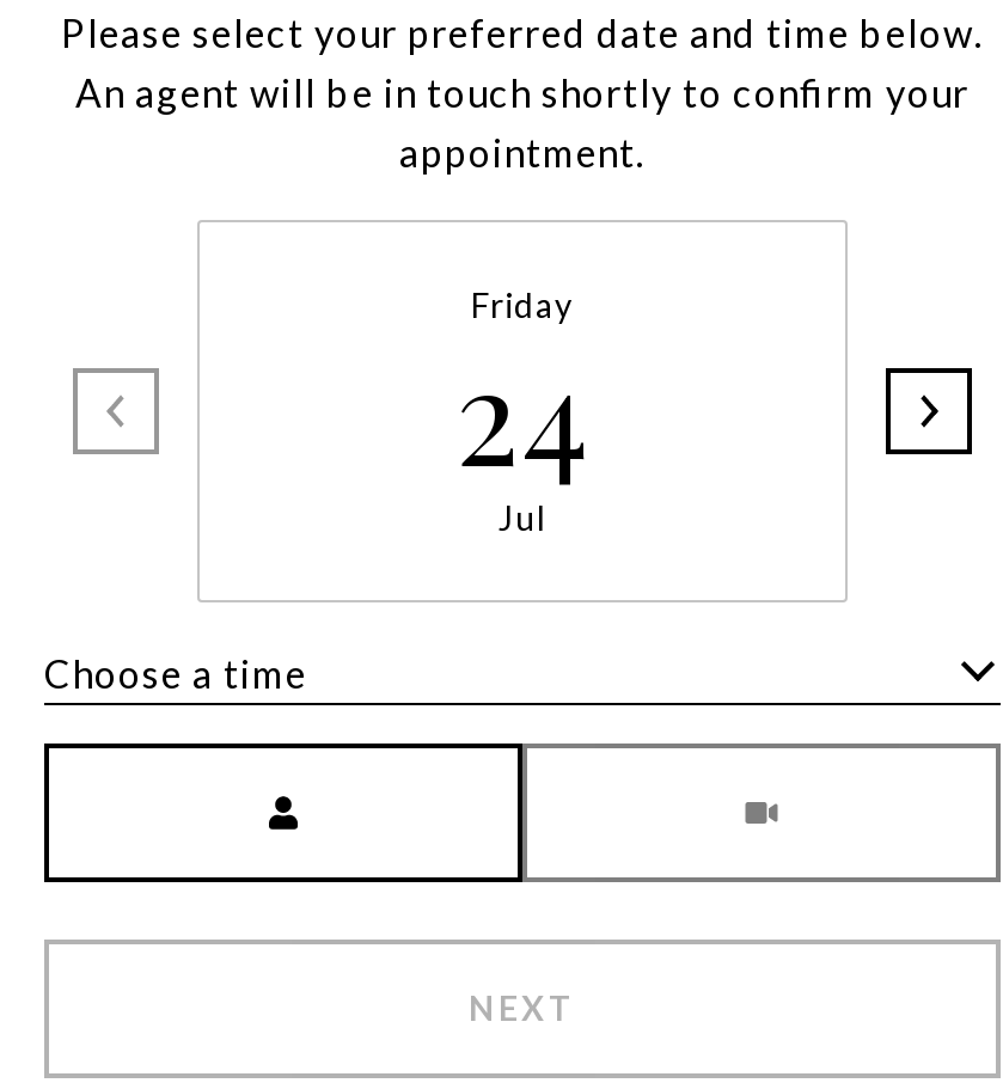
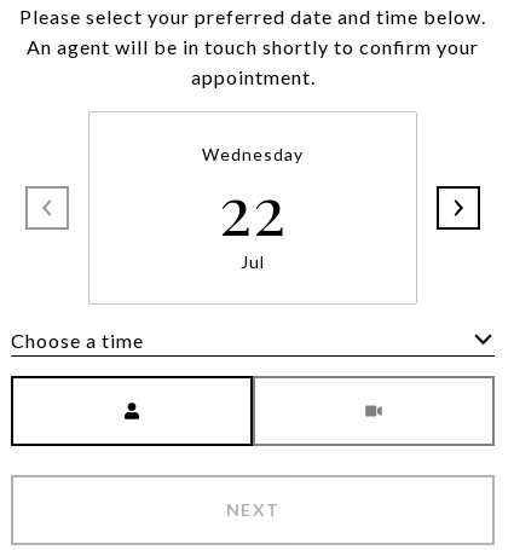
[455,284,589,500] Friday | 24 -> [202,144,304,253] Wednesday | 22

